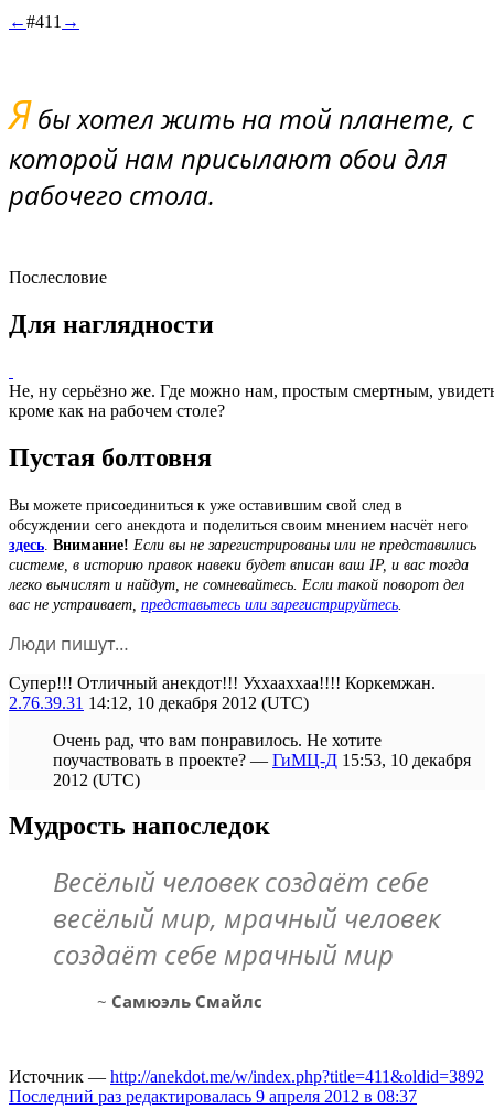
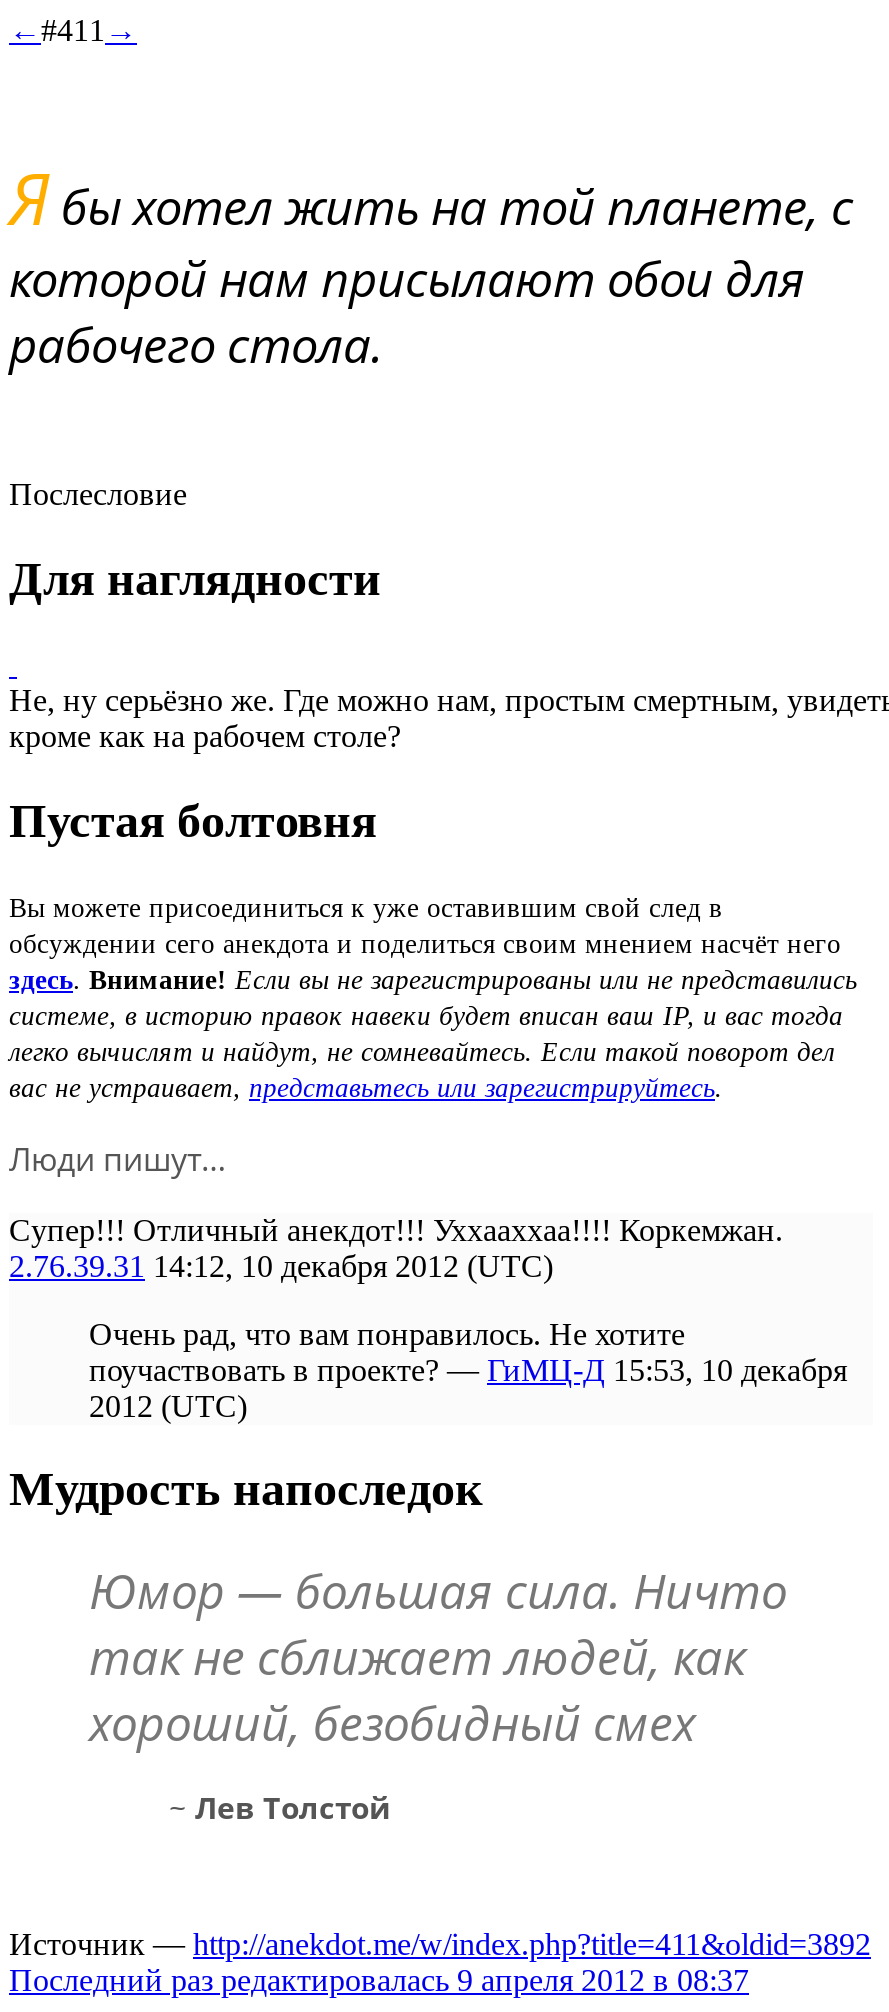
[53,863,440,973] Весёлый человек создаёт себе | весёлый мир, мрачный человек | создаёт себе мрачный мир -> [89,1558,787,1756] Юмор — большая сила. Ничто | так не сближает людей, как | хороший, безобидный смех
[97,990,262,1012] ~ Самюэль Смайлс -> [169,1788,391,1828] ~ Лев Толстой

